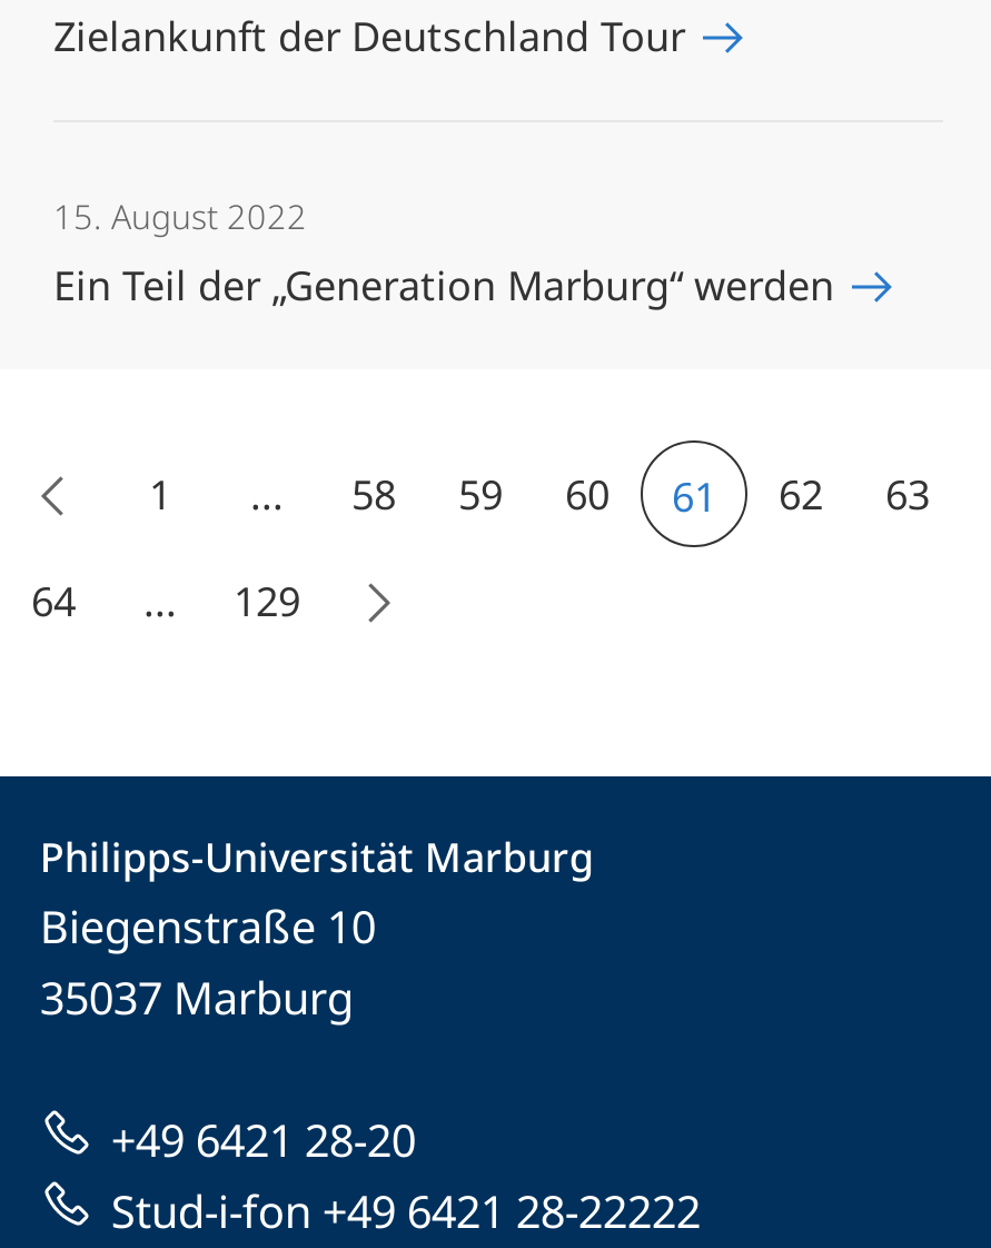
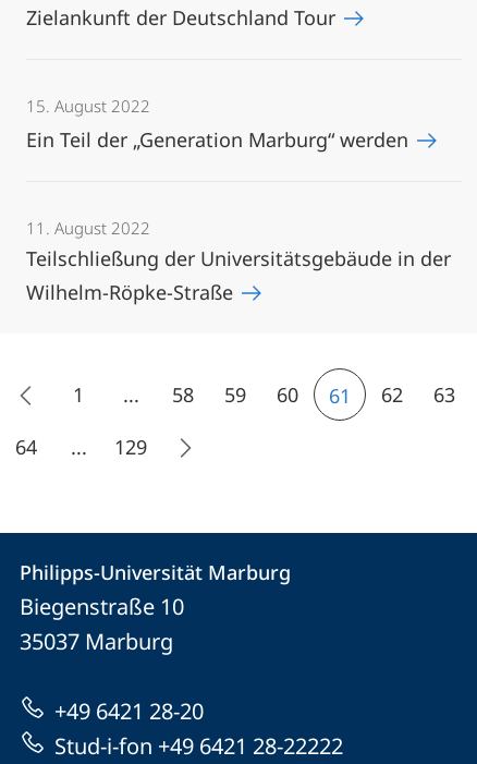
none -> [26,217,451,305] 11. August 2022 | Teilschließung der Universitätsgebäude in der | Wilhelm-Röpke-Straße

